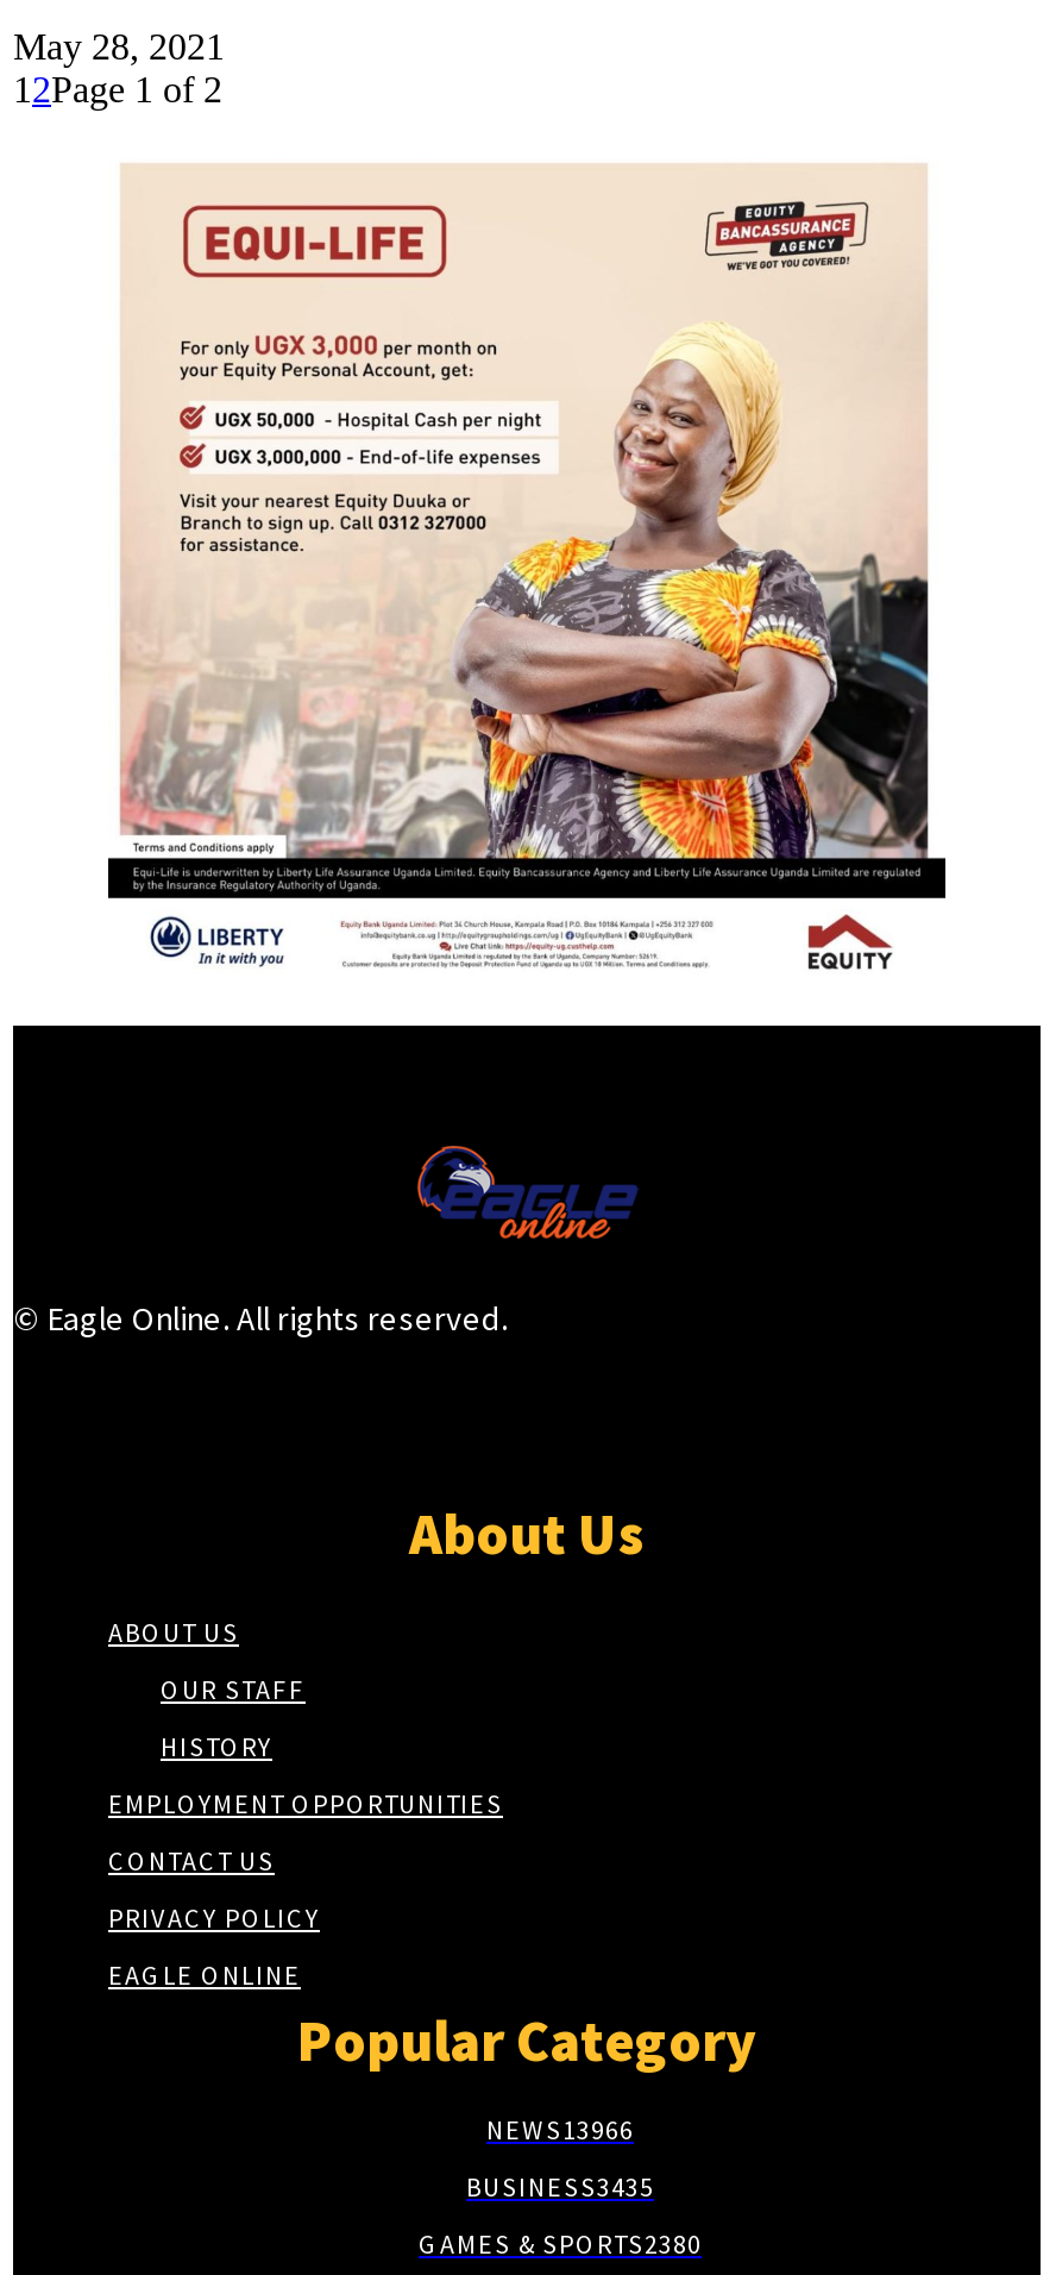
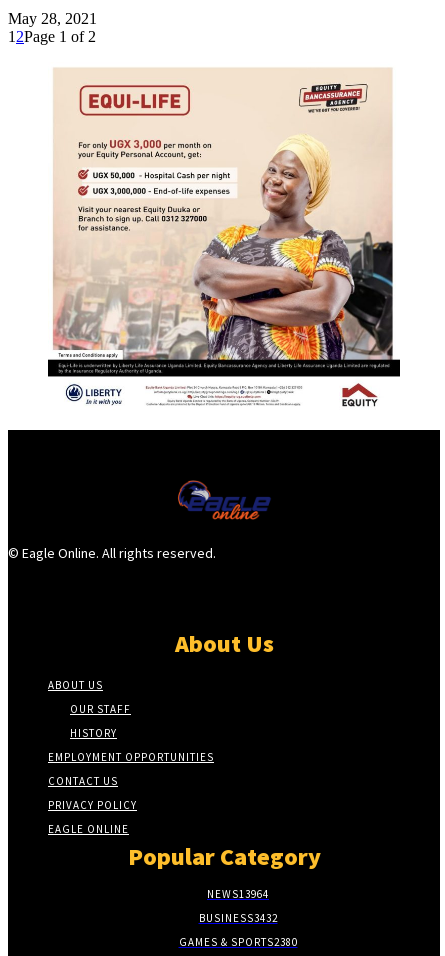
[486,2113,634,2146] NEWS 13966 -> [207,887,269,901] NEWS 13964
[466,2170,654,2203] BUSINESS3435 -> [198,911,277,925] BUSINESS3432

